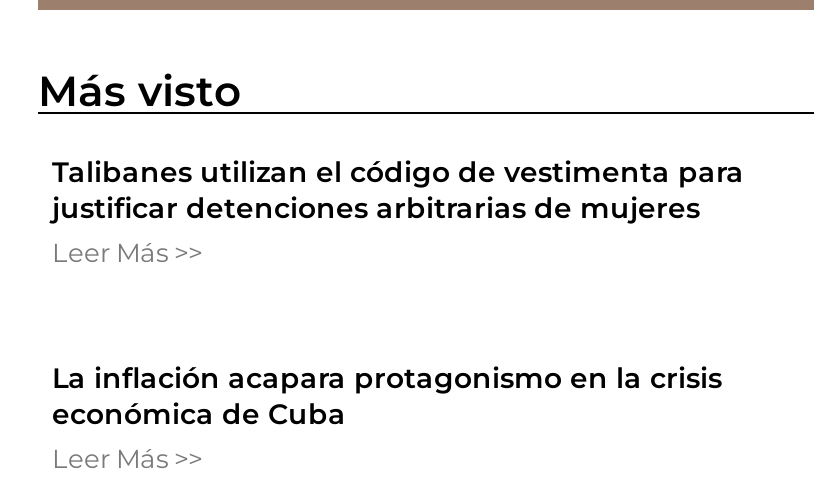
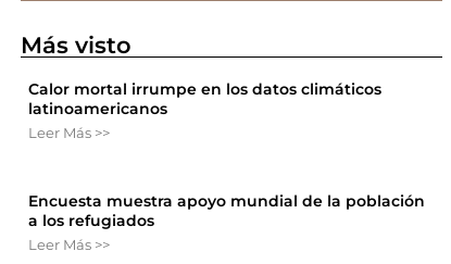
[52,155,744,227] Talibanes utilizan el código de vestimenta para | justificar detenciones arbitrarias de mujeres -> [28,80,381,119] Calor mortal irrumpe en los datos climáticos | latinoamericanos
[52,361,722,433] La inflación acapara protagonismo en la crisis | económica de Cuba -> [28,192,425,231] Encuesta muestra apoyo mundial de la población | a los refugiados

